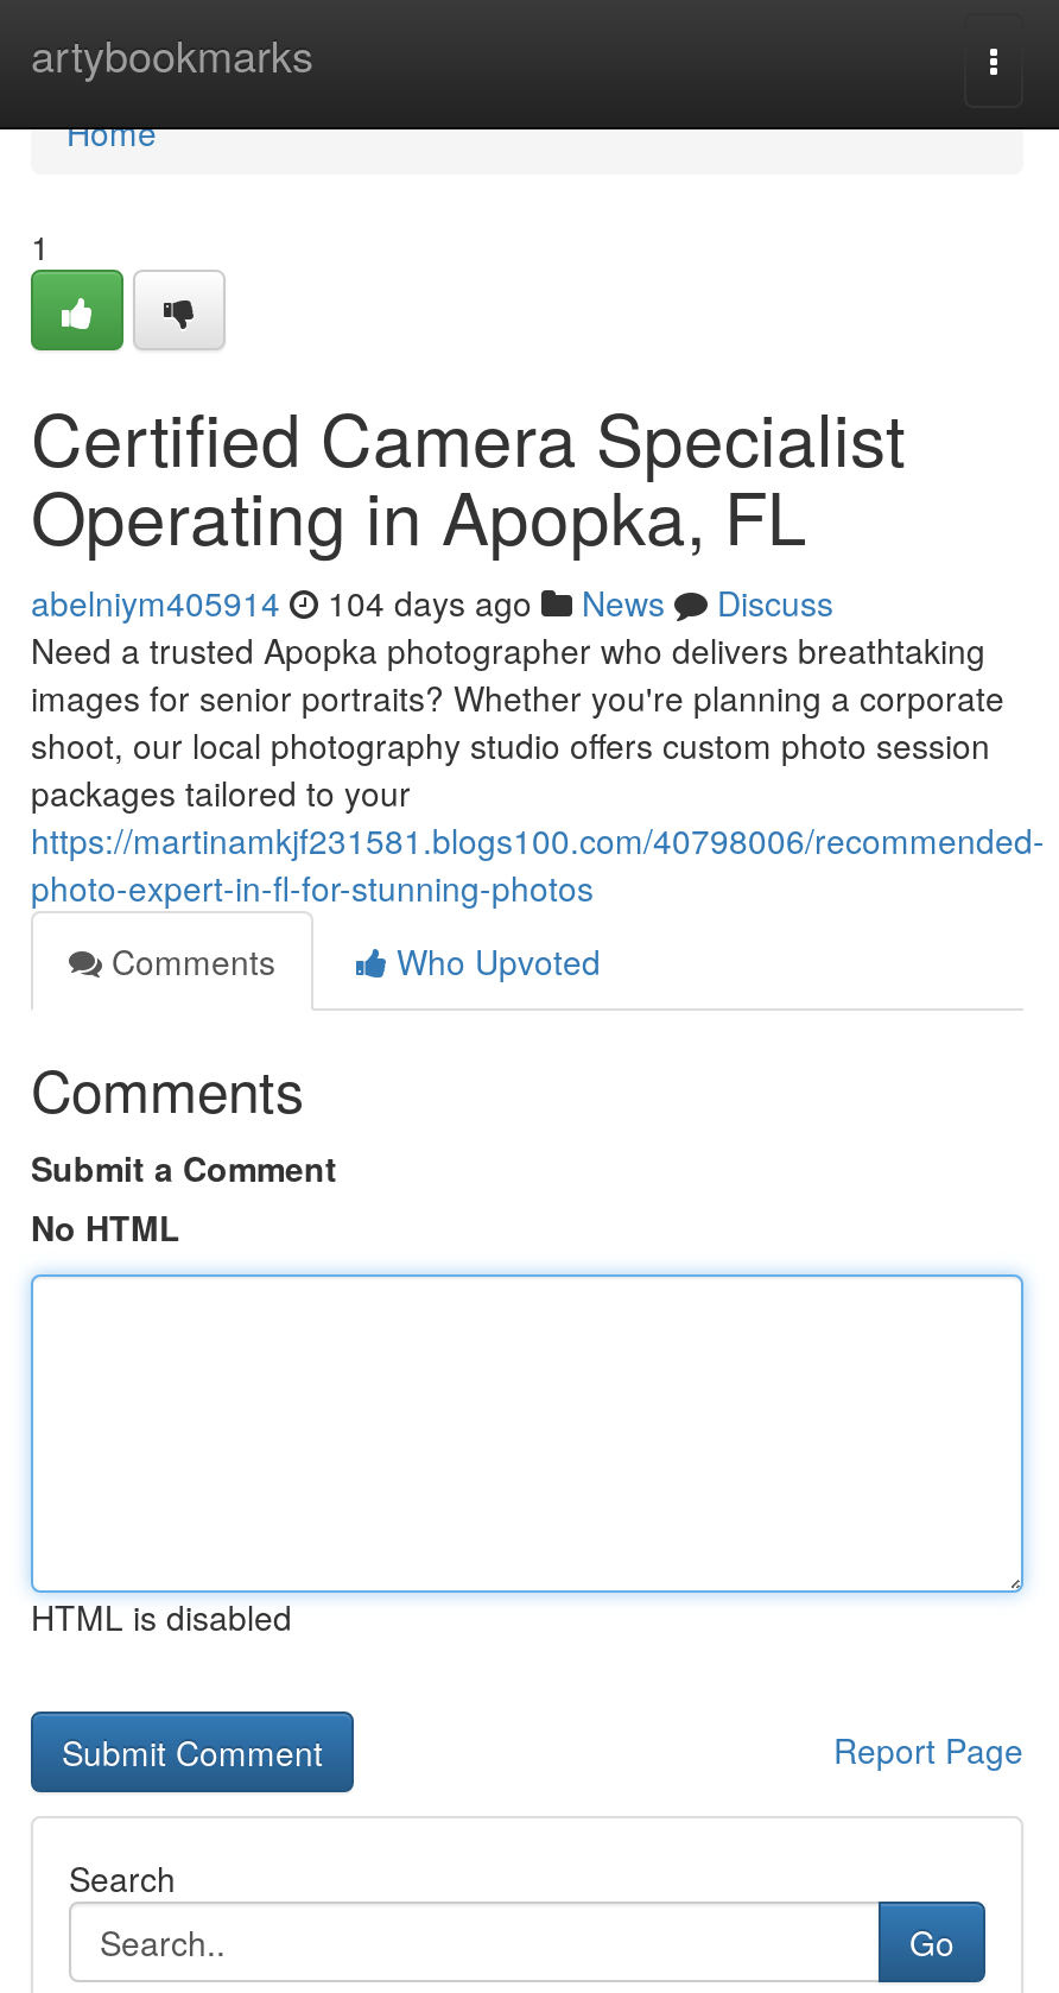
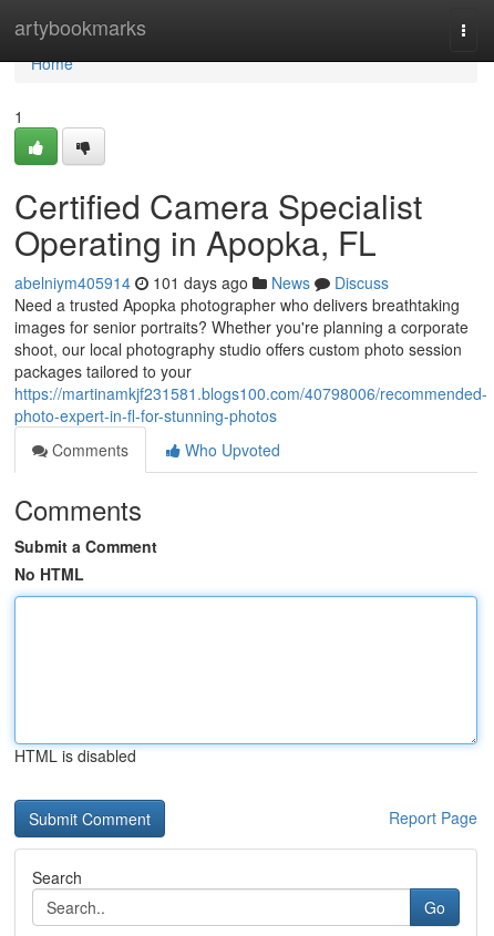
[31,578,833,626] abelniym405914 104 days ago News Discuss -> [14,271,389,294] abelniym405914 101 days ago News Discuss

